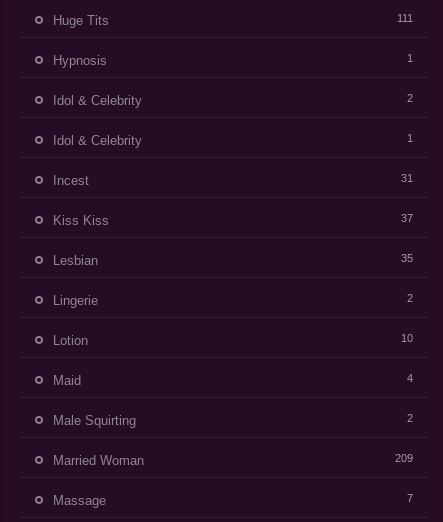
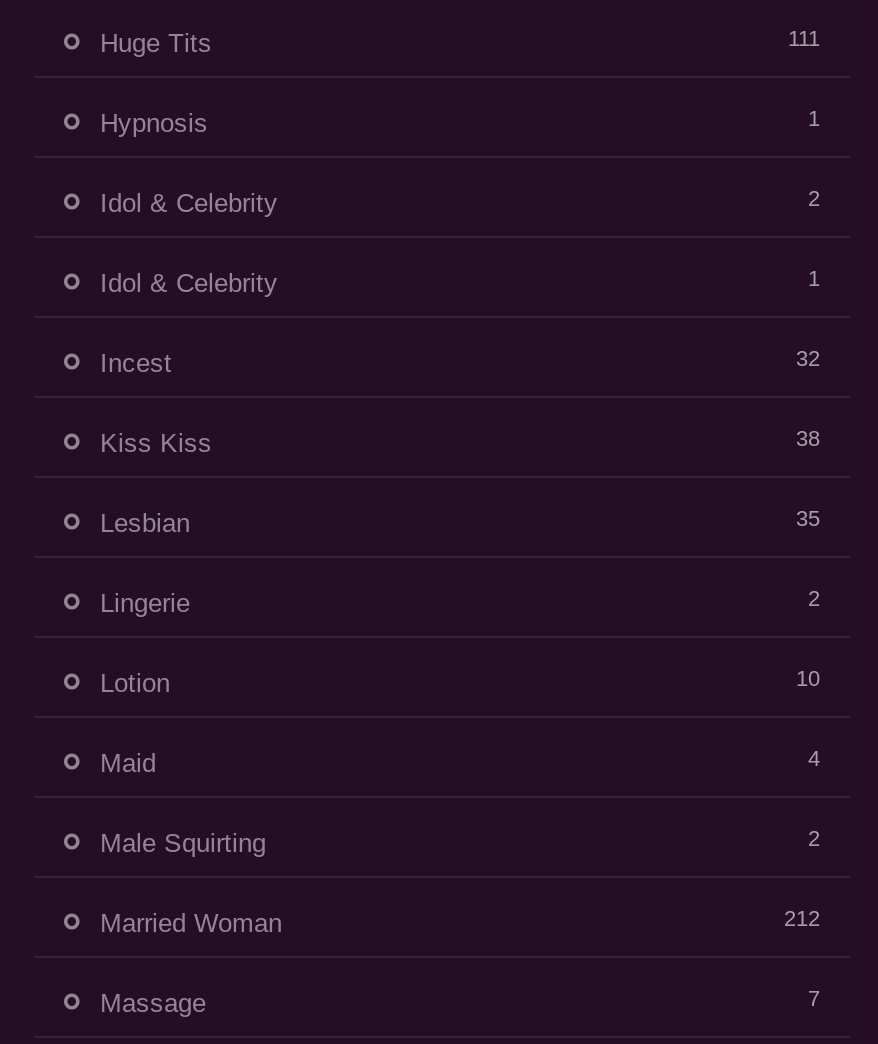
[401,172,413,184] 31 -> [796,346,820,370] 32
[401,212,413,224] 37 -> [796,426,820,450] 38
[395,452,413,464] 209 -> [784,906,820,930] 212

